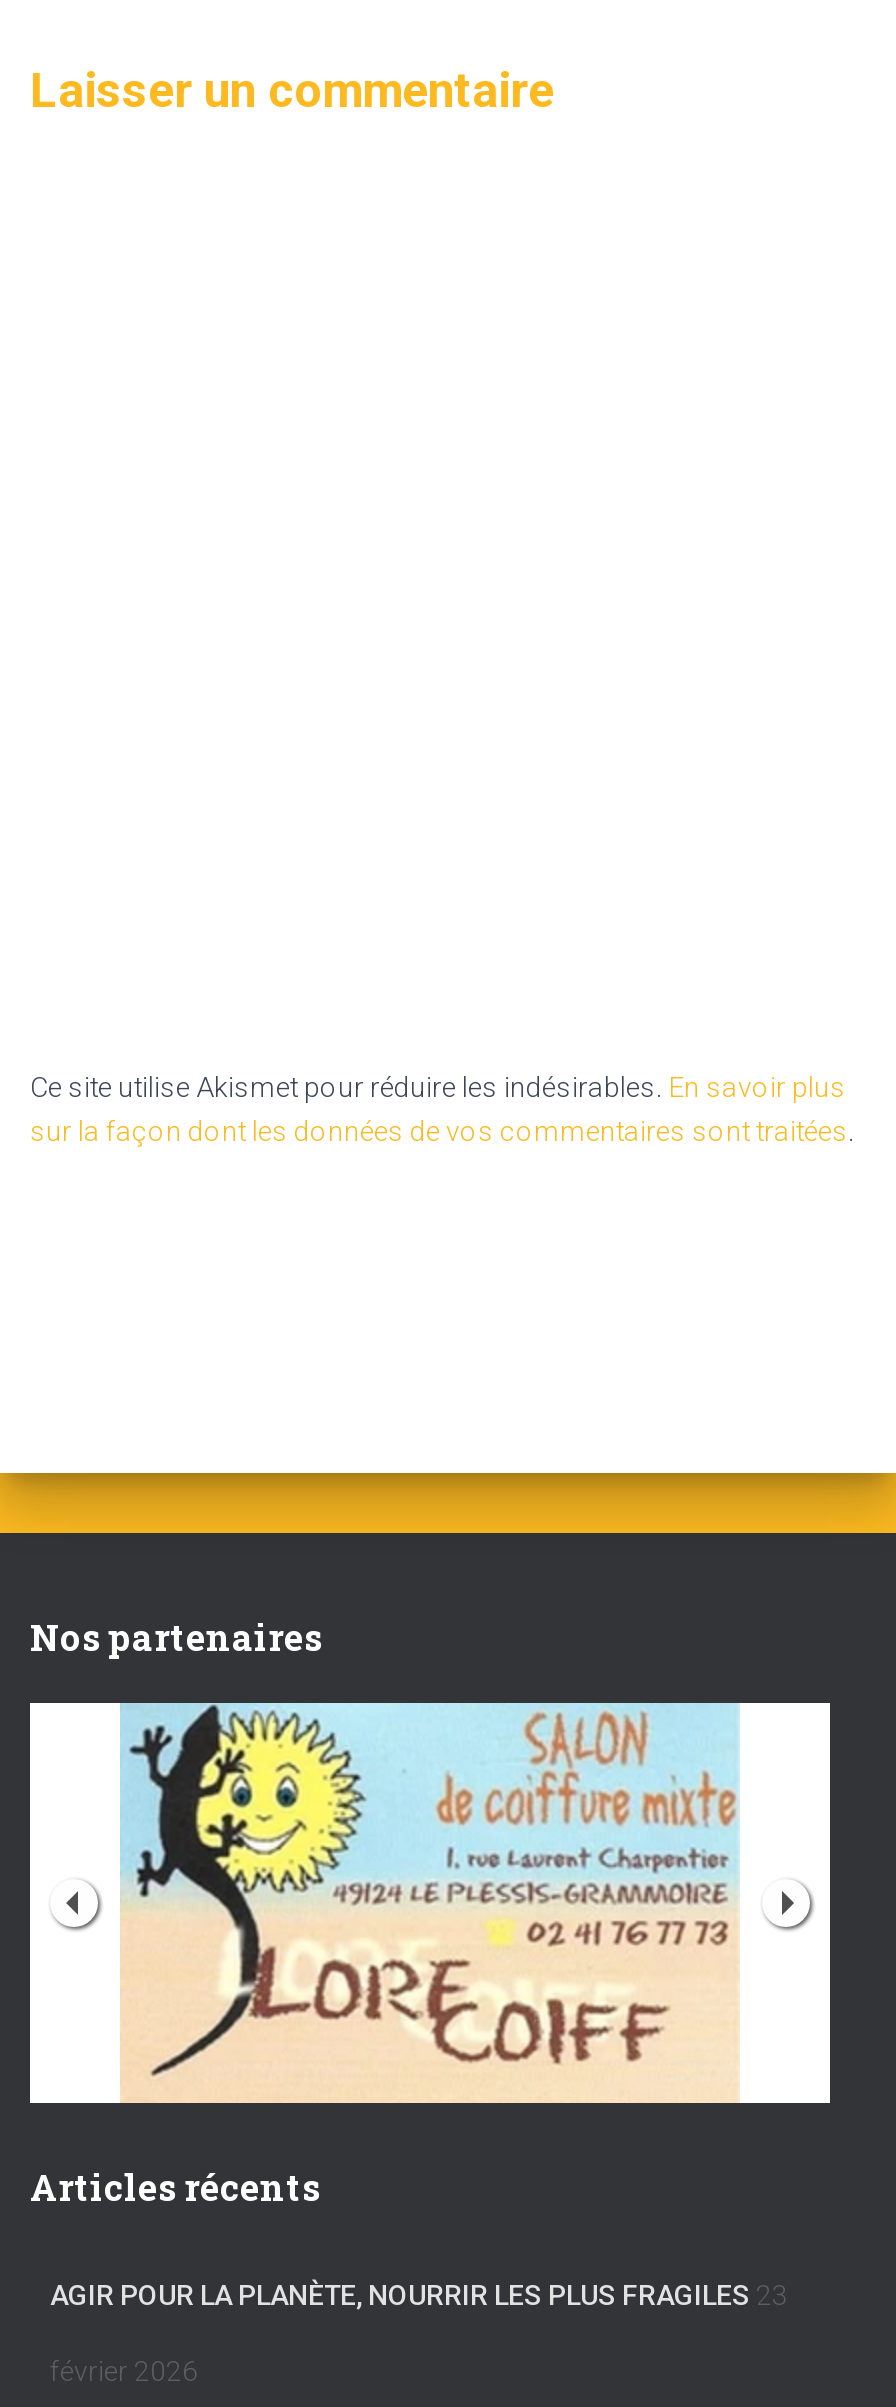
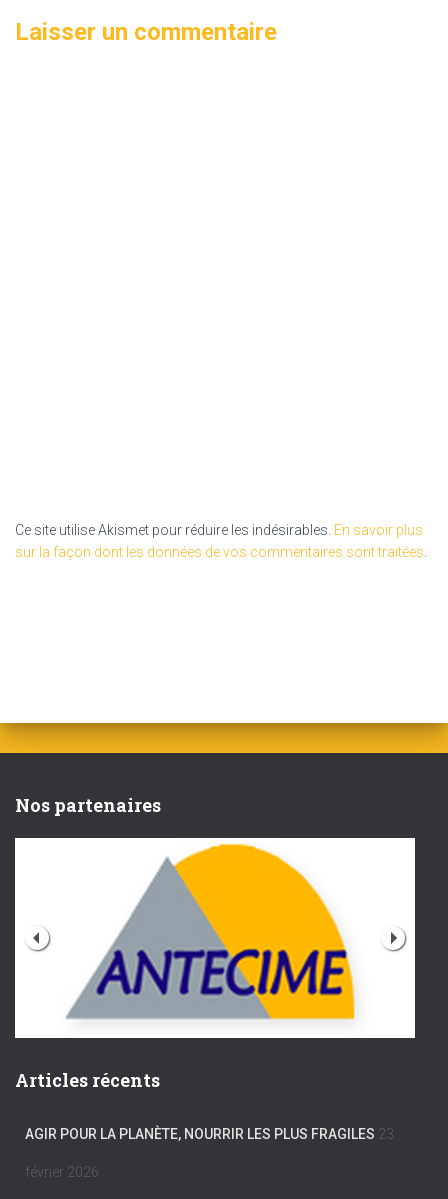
[120,1703,740,2103] [image] -> [61,838,369,1038] [image]

